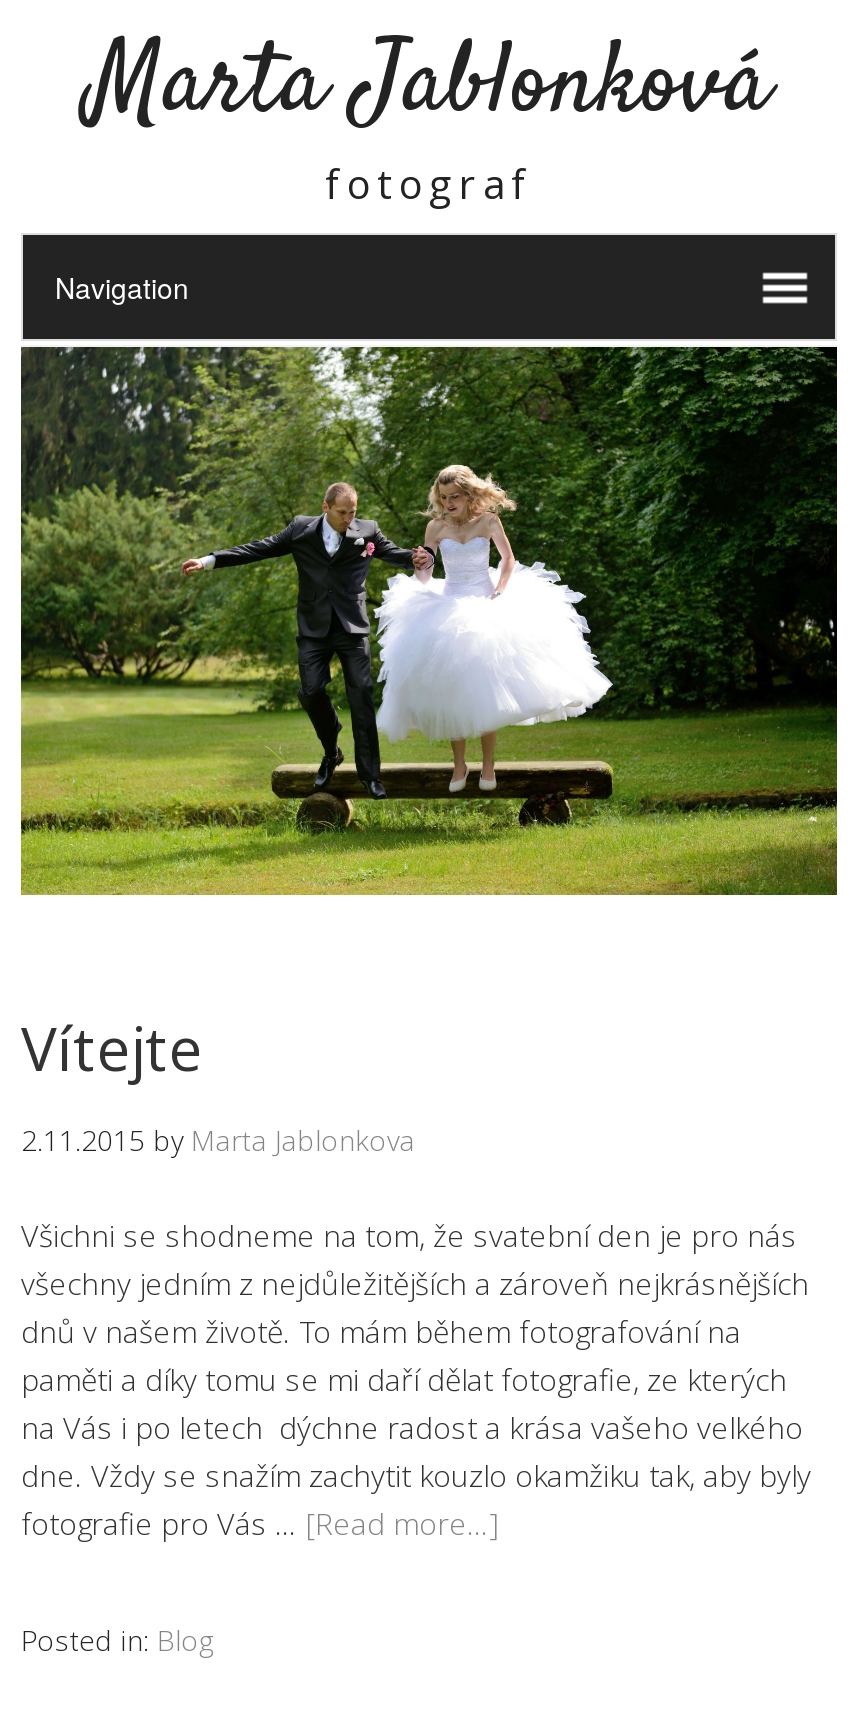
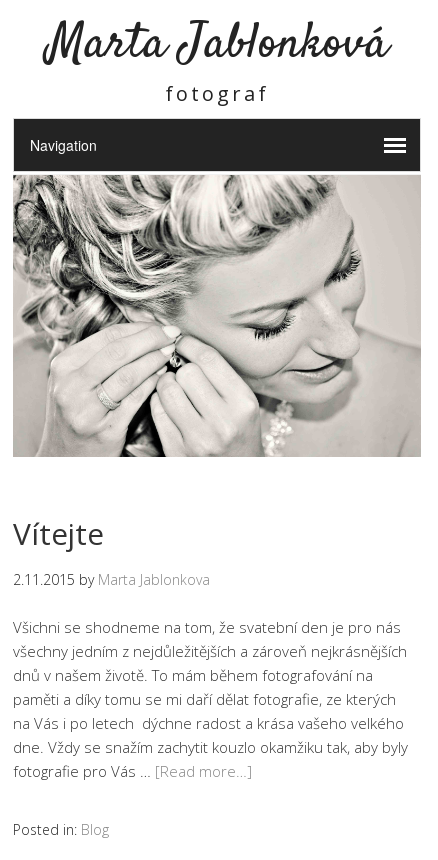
[19,345,839,897] [image] -> [13,174,421,458] [image]

